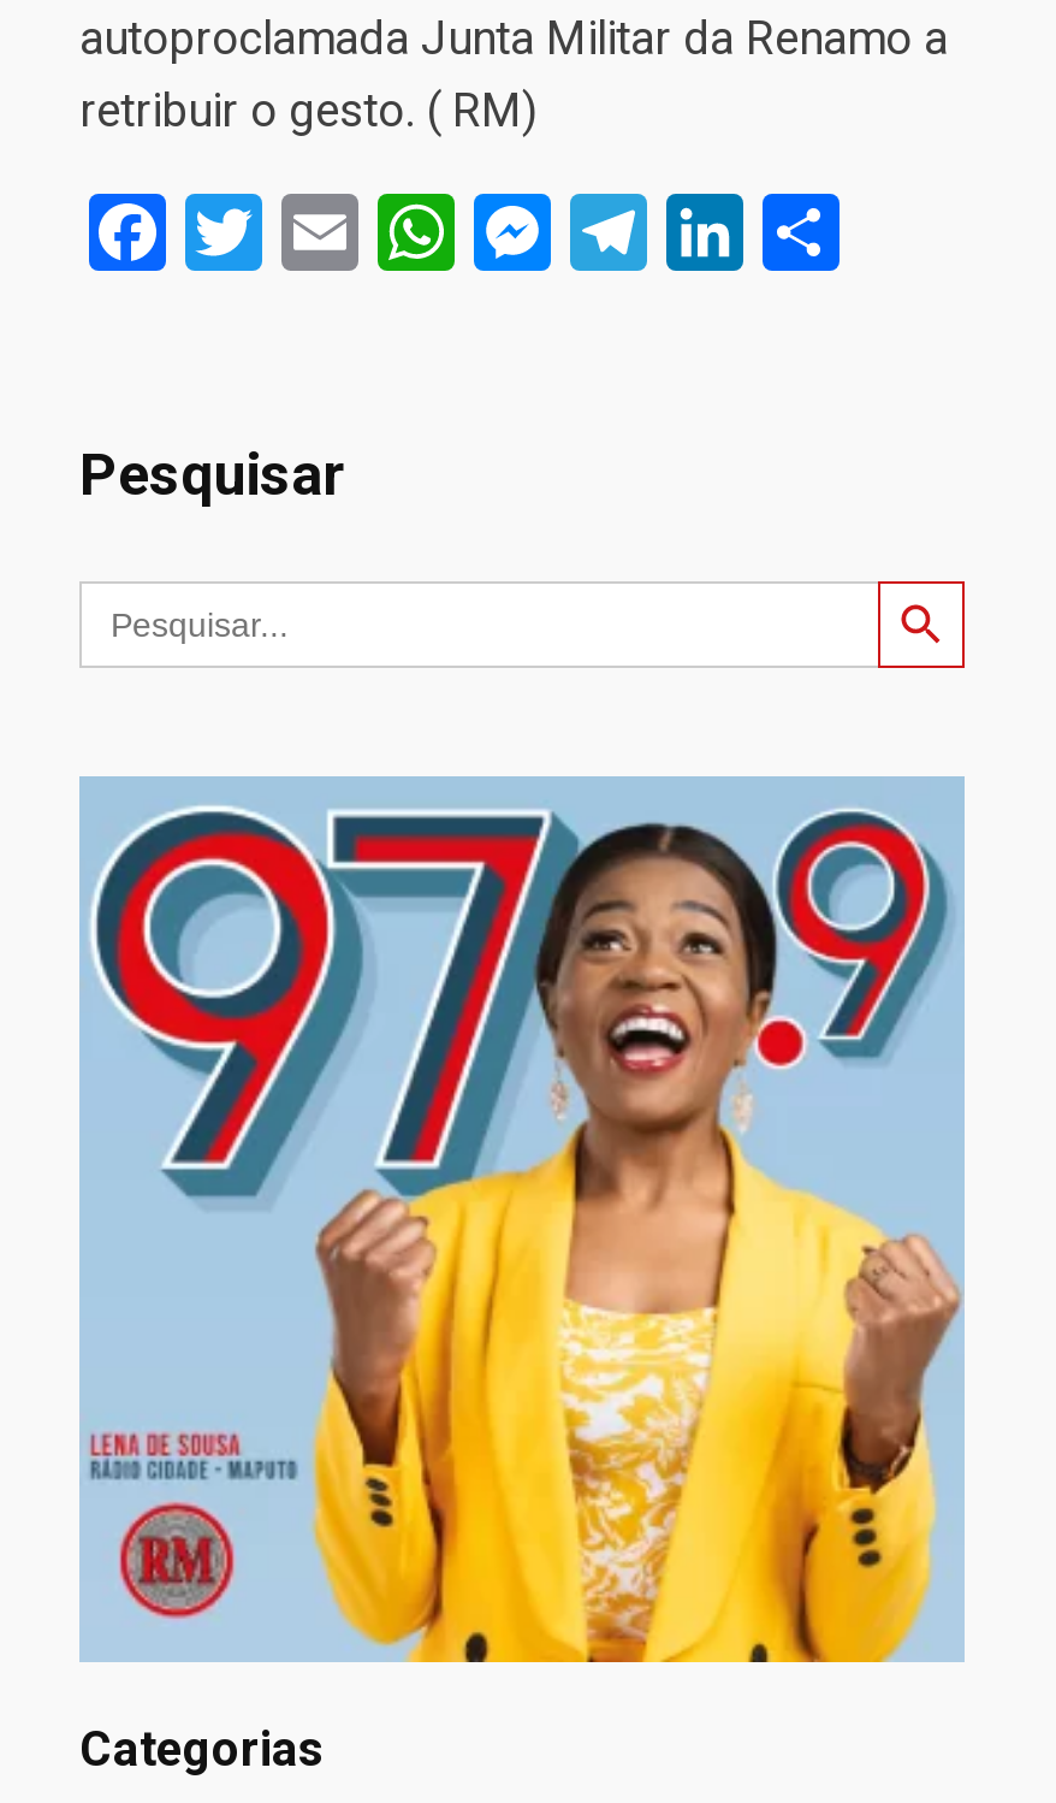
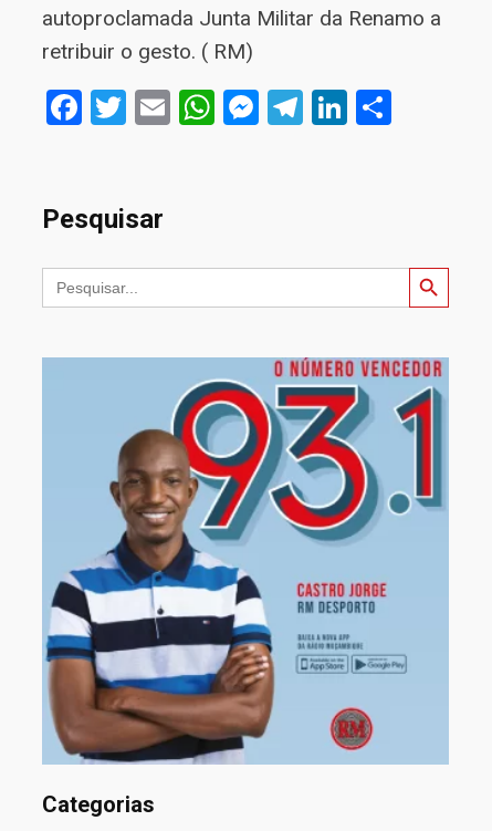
[89,776,962,1665] [image] -> [45,356,448,765] [image]

